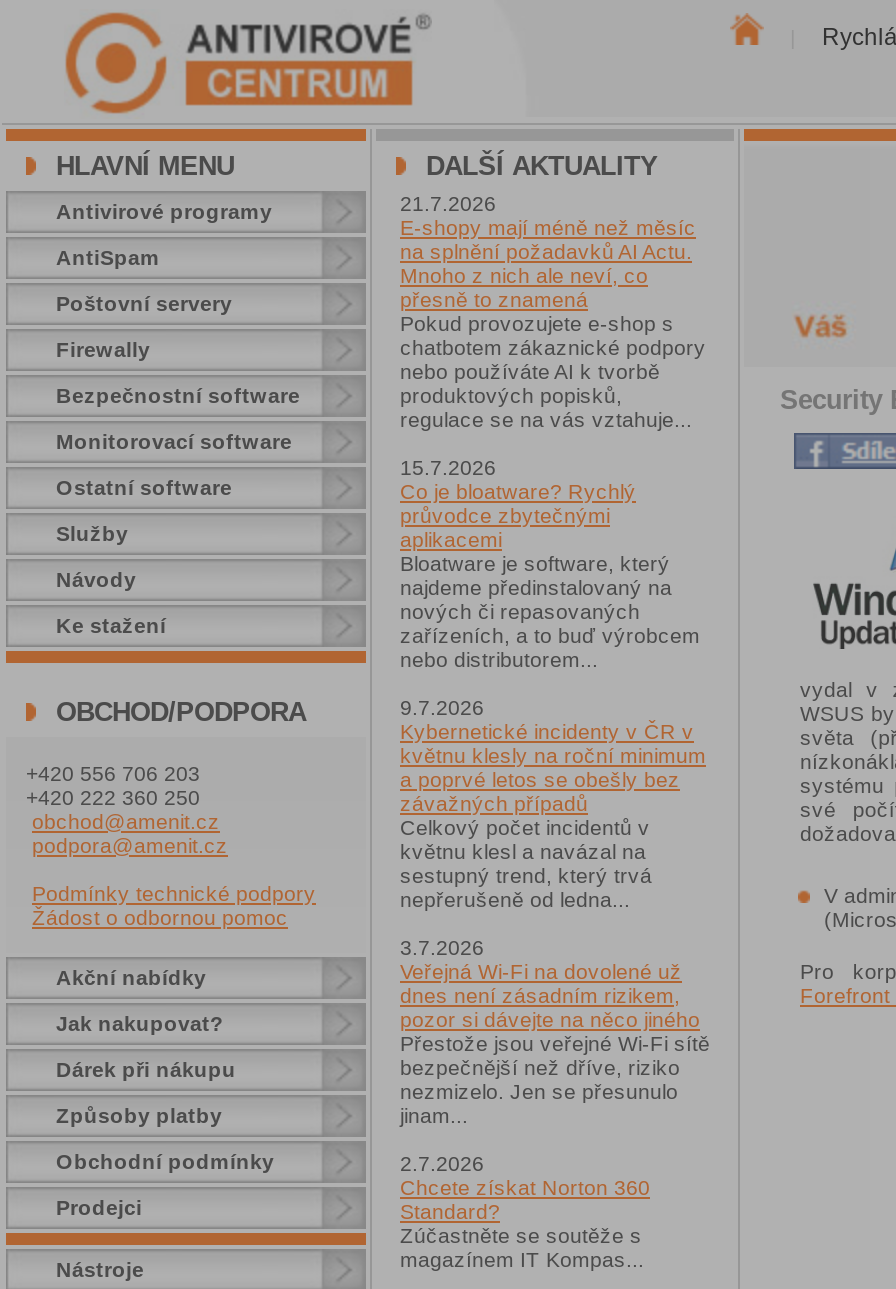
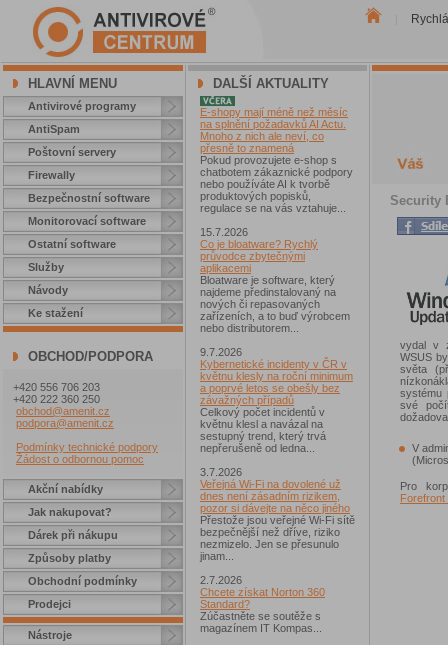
[400,191,496,215] 21.7.2026 -> none

